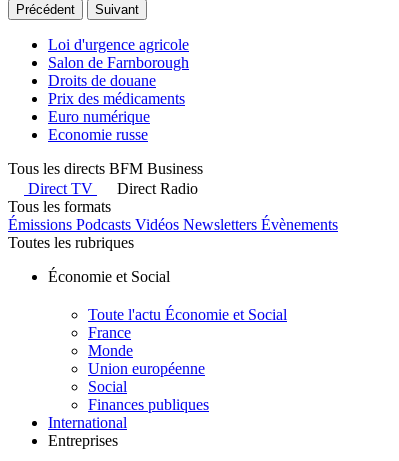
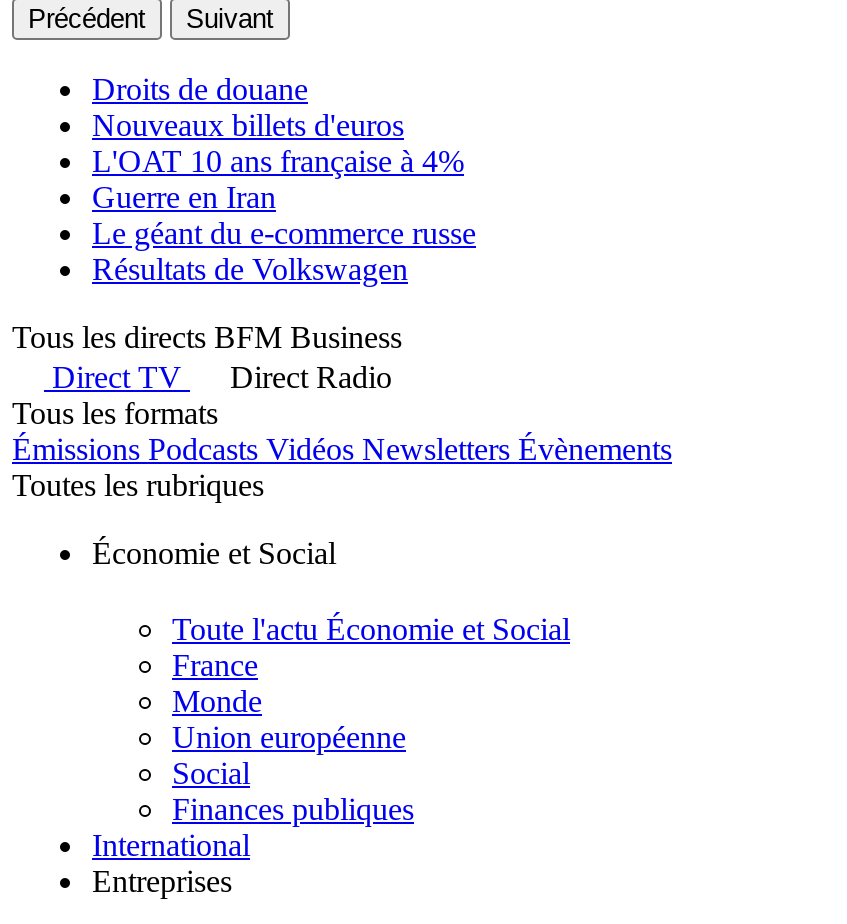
[48,36,189,71] Loi d'urgence agricole | Salon de Farnborough -> none
moved [48,72,156,89] -> [92,72,308,106]: Droits de douane
[48,90,185,143] Prix des médicaments | Euro numérique | Economie russe -> [92,108,476,286] Nouveaux billets d'euros | L'OAT 10 ans française à 4% | Guerre en Iran | Le géant du e-commerce russe | Résultats de Volkswagen

